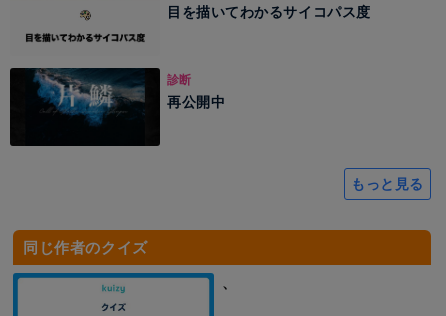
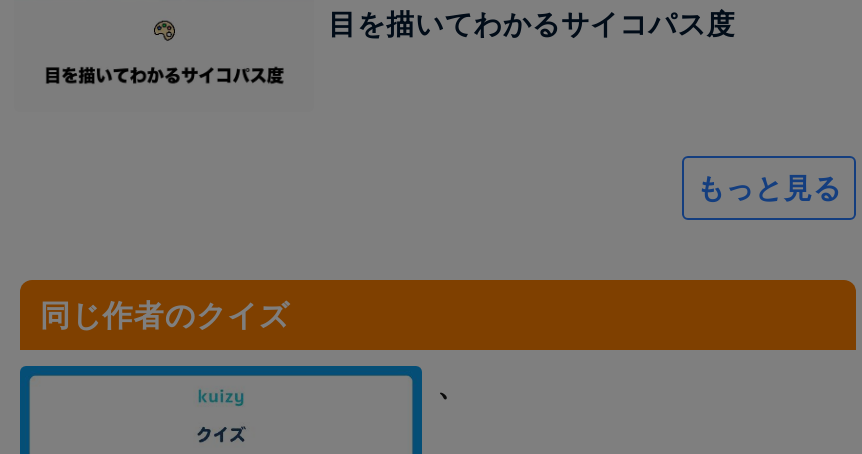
[9,67,225,147] [image] | 診断 | 再公開中 -> none

